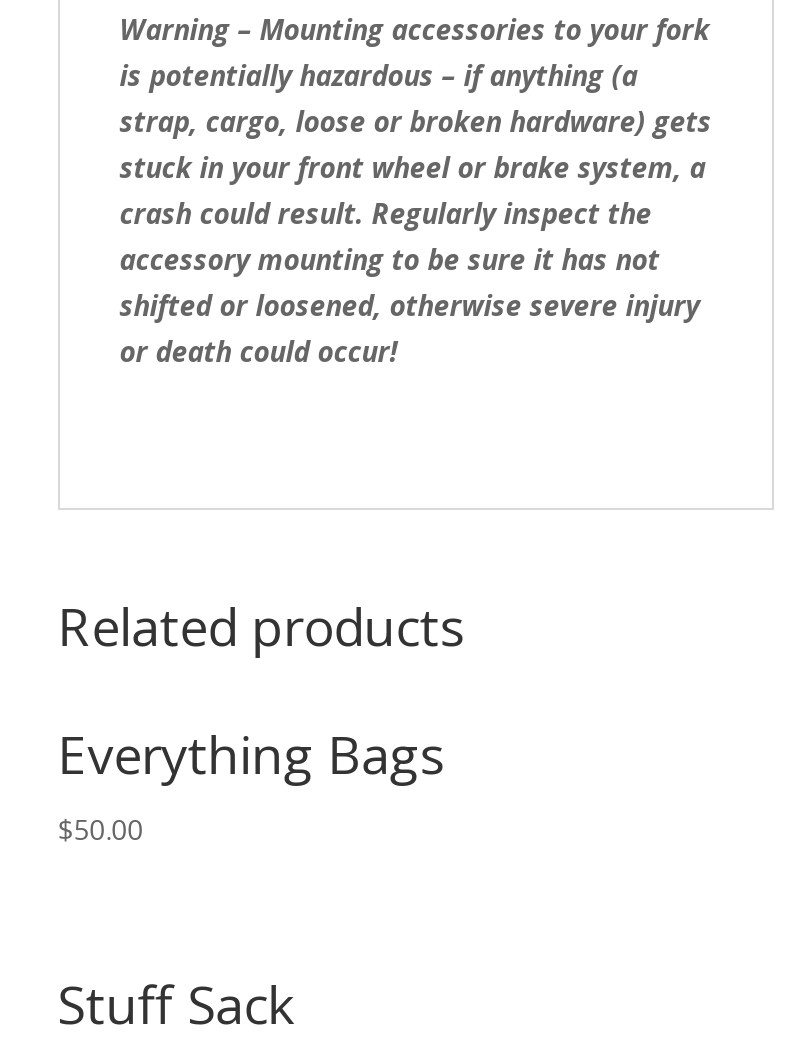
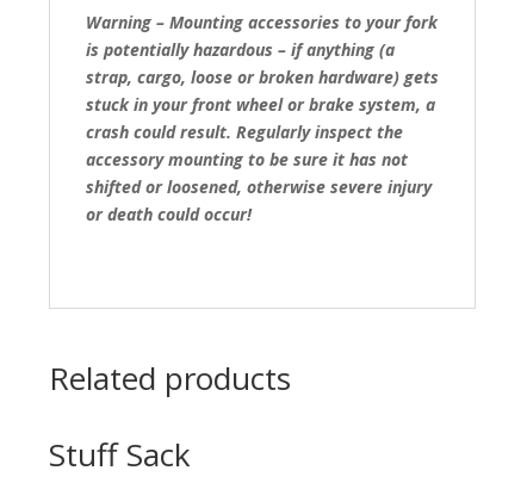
[58,718,444,848] Everything Bags | $50.00 -> none

